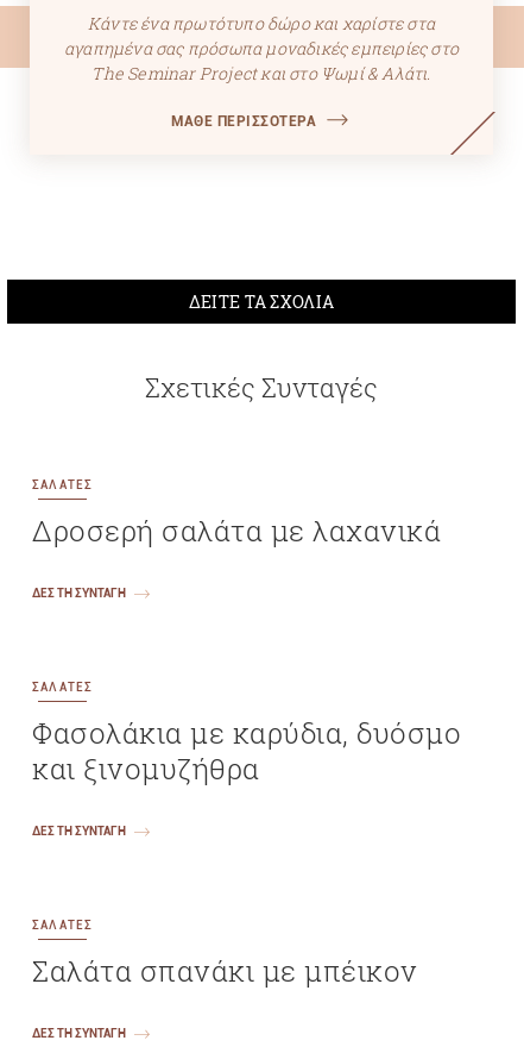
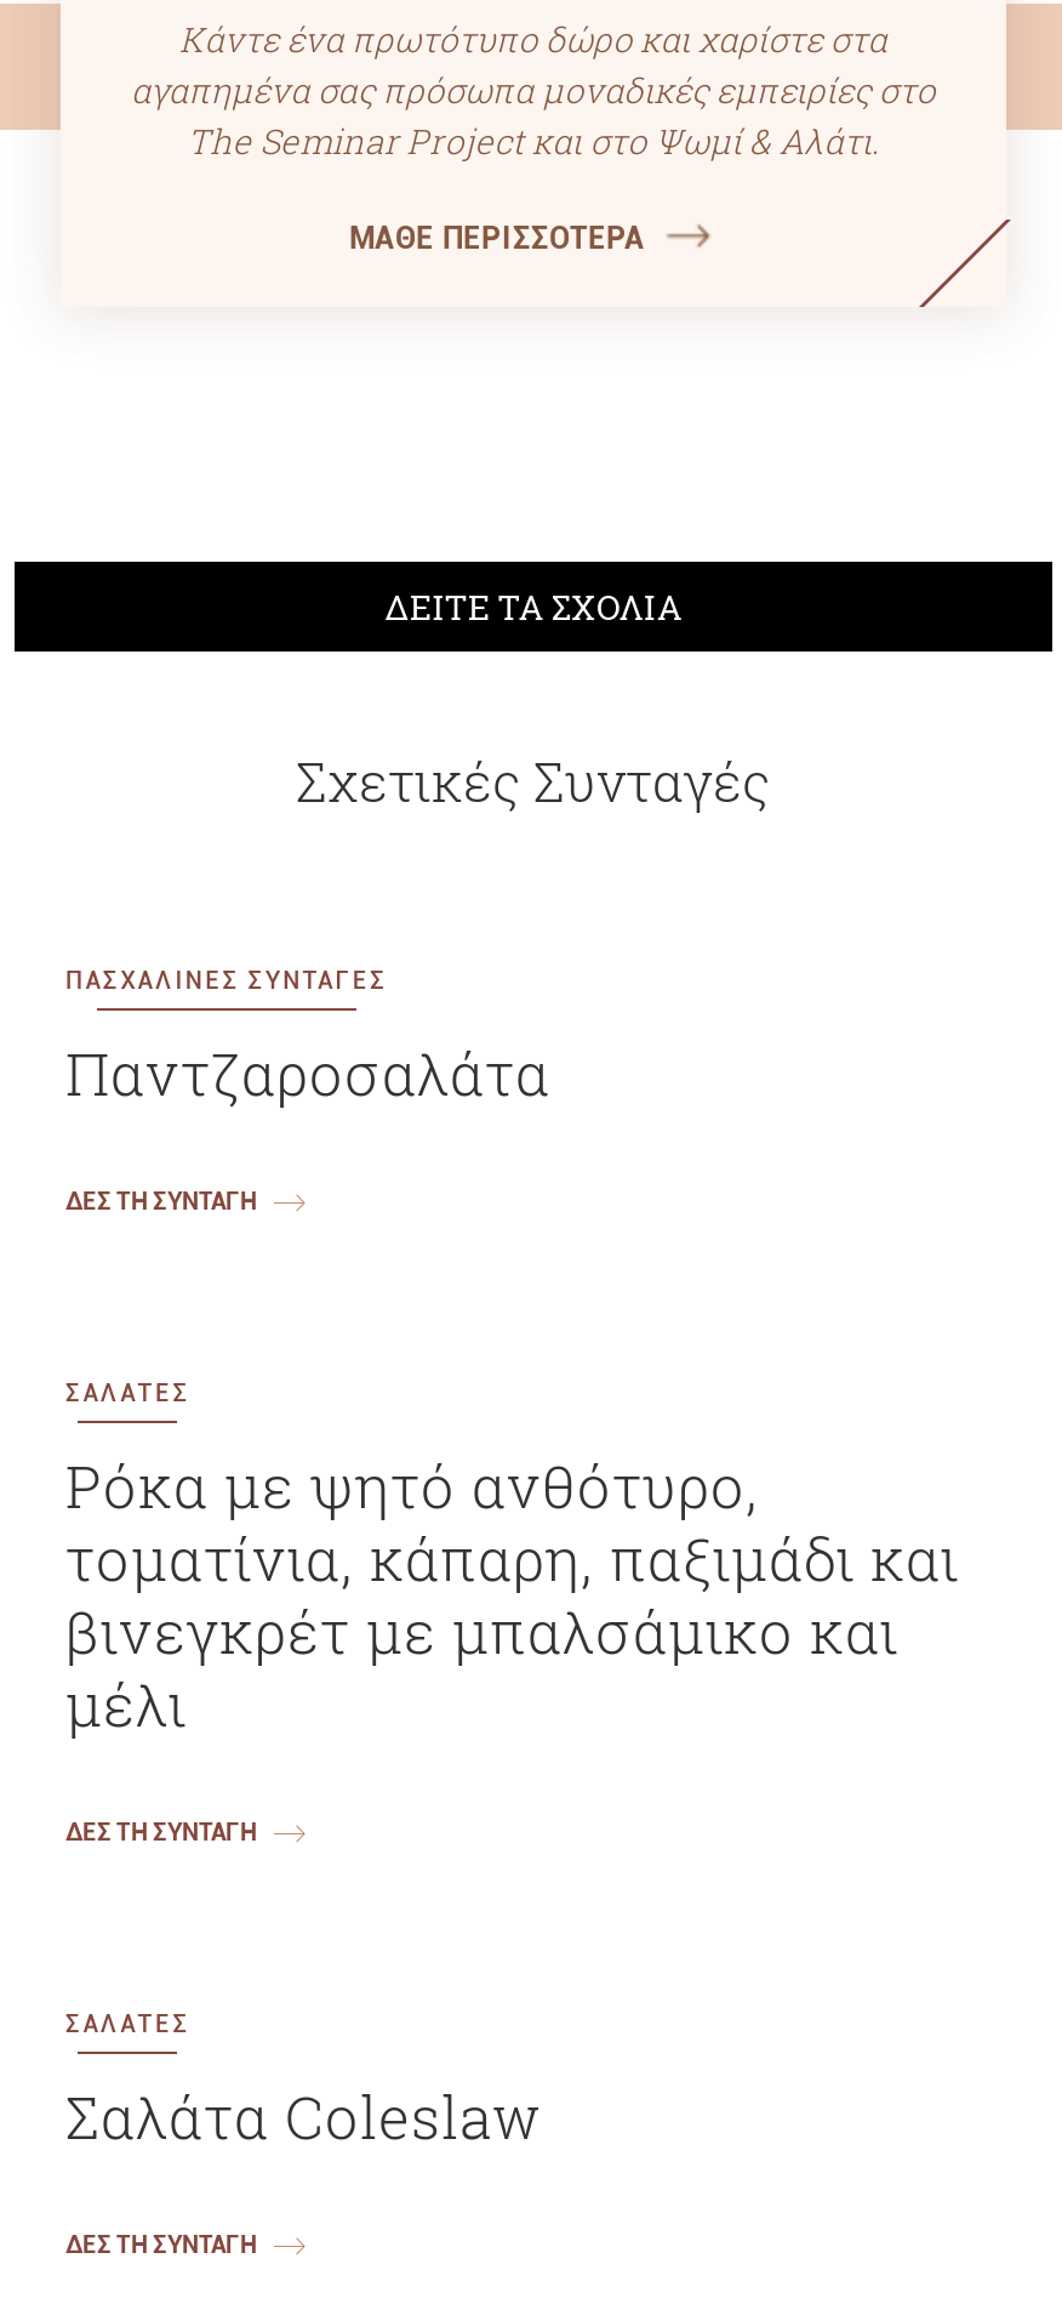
[32,478,93,491] ΣΑΛΑΤΕΣ -> [65,966,387,993] ΠΑΣΧΑΛΙΝΕΣ ΣΥΝΤΑΓΕΣ
[32,511,441,549] Δροσερή σαλάτα με λαχανικά -> [65,1034,550,1112] Παντζαροσαλάτα
[32,713,461,787] Φασολάκια με καρύδια, δυόσμο | και ξινομυζήθρα -> [65,1446,959,1743] Ρόκα με ψητό ανθότυρο, | τοματίνια, κάπαρη, παξιμάδι και | βινεγκρέτ με μπαλσάμικο και | μέλι
[32,951,418,989] Σαλάτα σπανάκι με μπέικον -> [65,2077,542,2155] Σαλάτα Coleslaw

